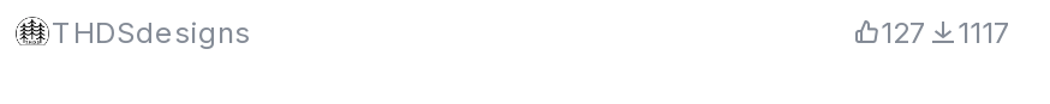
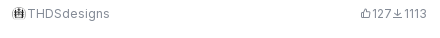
[881,14,1013,50] 127 1117 -> [372,6,427,21] 127 1113

